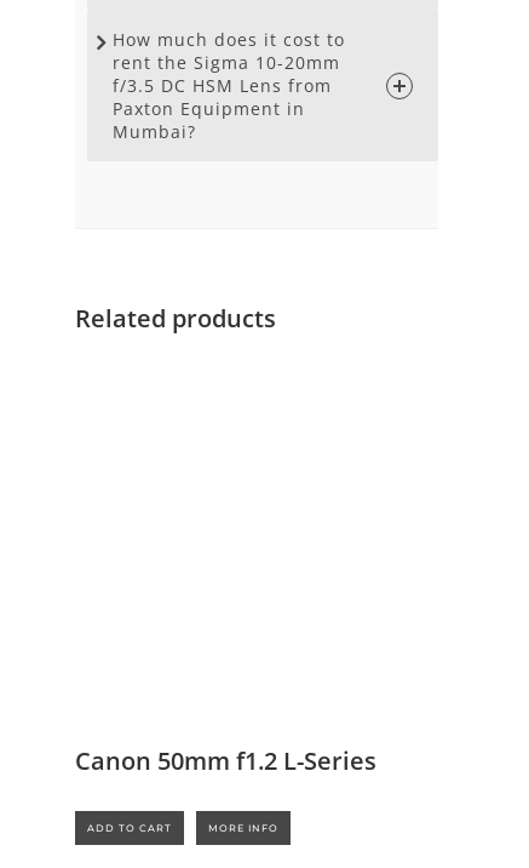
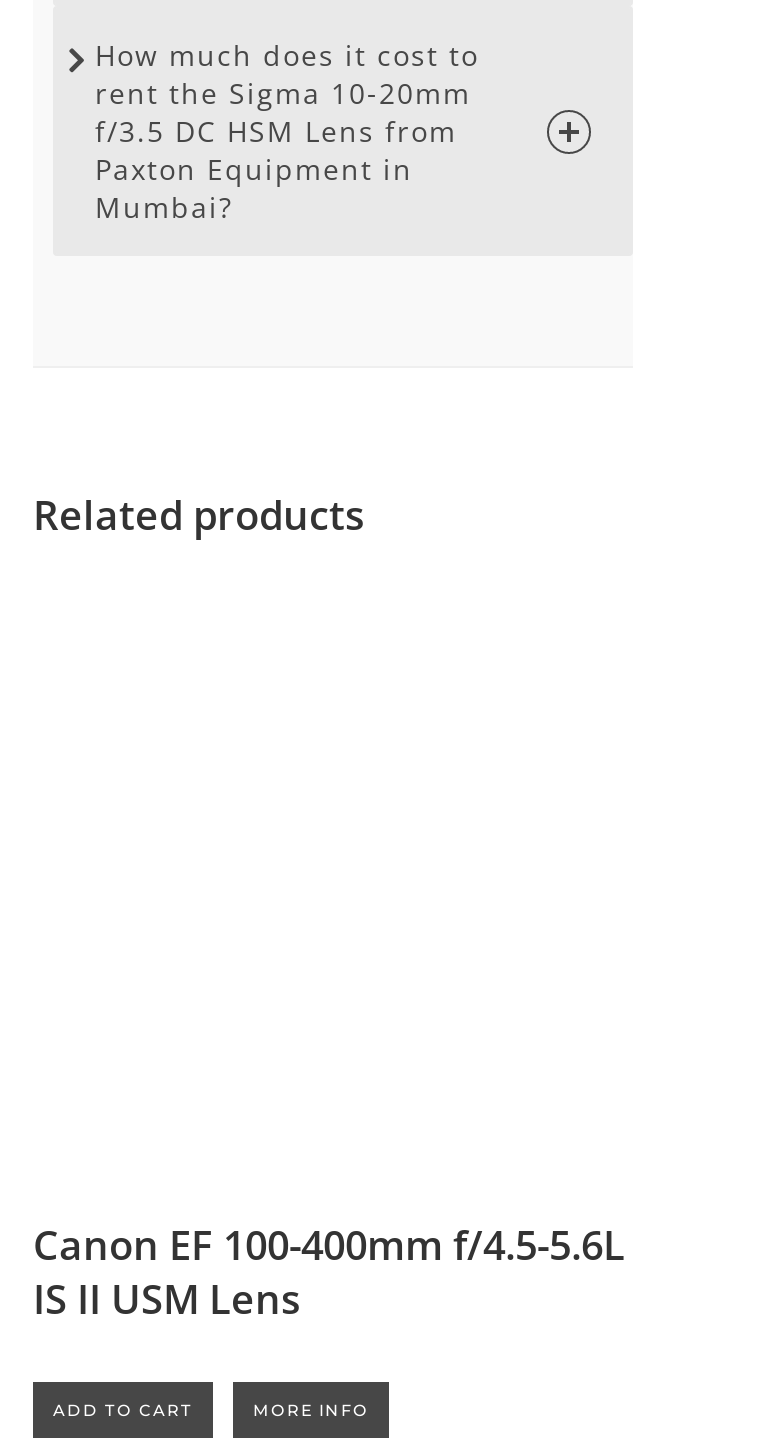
[75,744,376,777] Canon 50mm f1.2 L-Series -> [33,1218,625,1326] Canon EF 100-400mm f/4.5-5.6L | IS II USM Lens

